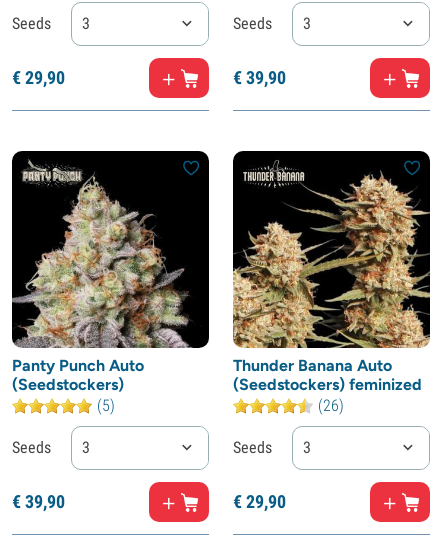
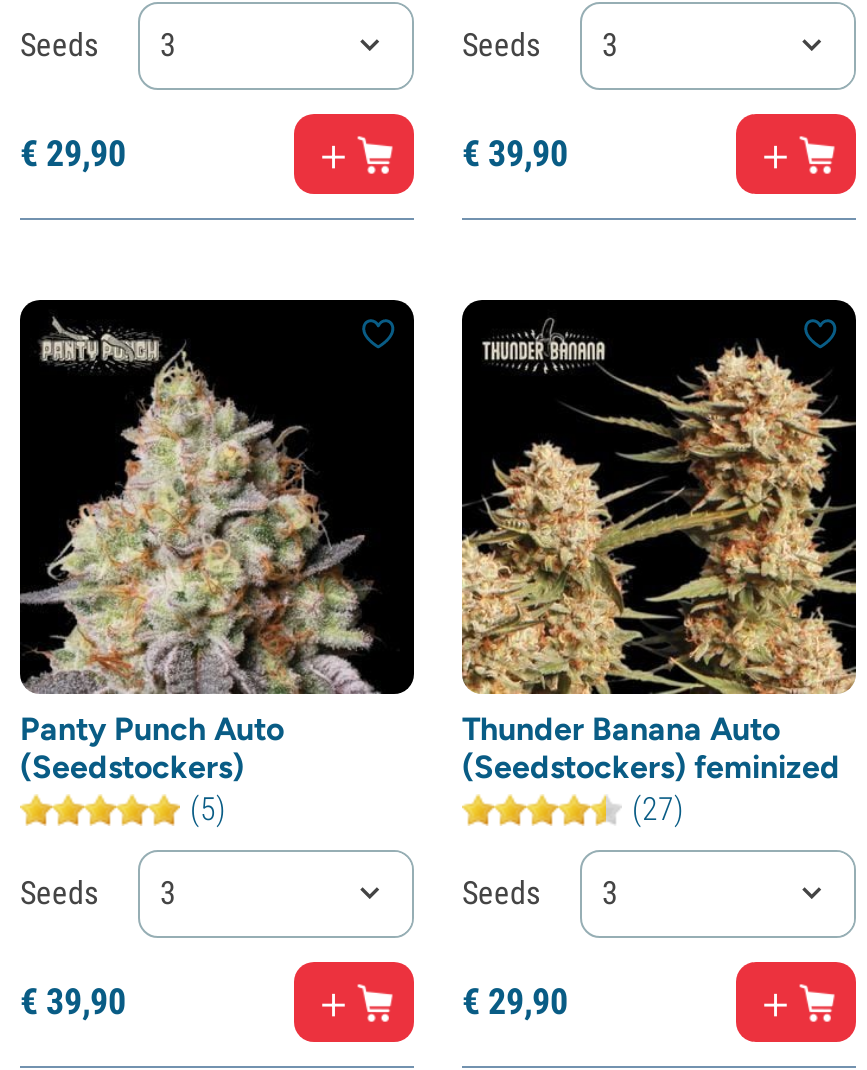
[318,396,344,415] (26) -> [632,790,684,828] (27)

